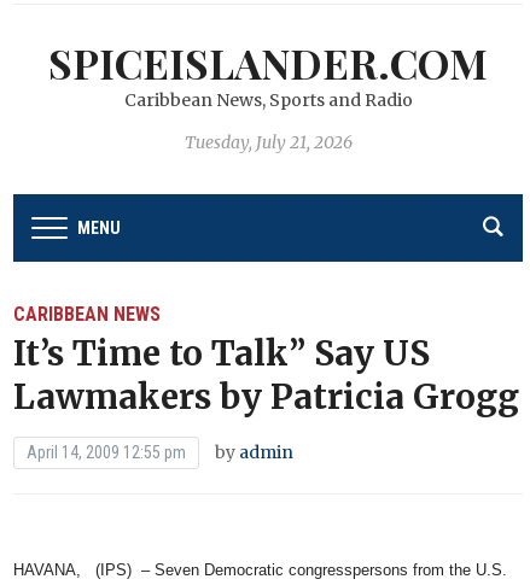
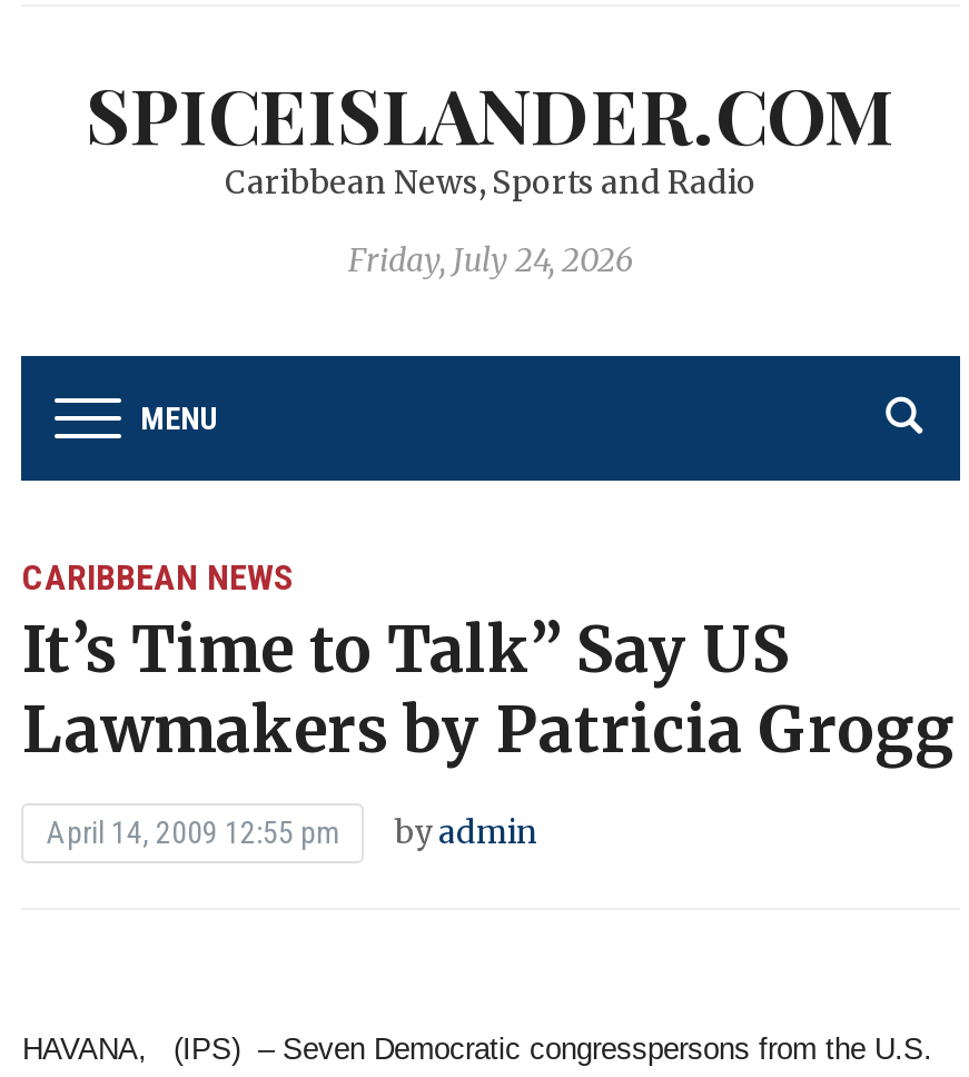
[184,131,352,153] Tuesday, July 21, 2026 -> [348,240,633,280] Friday, July 24, 2026

